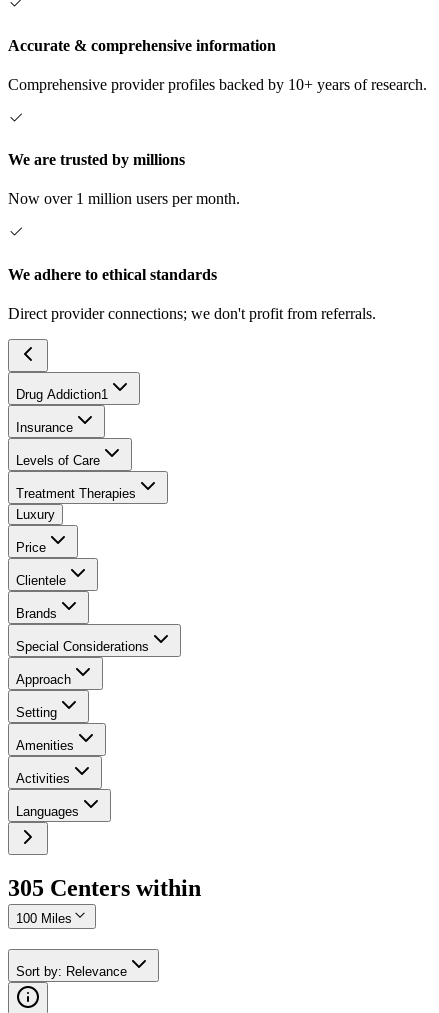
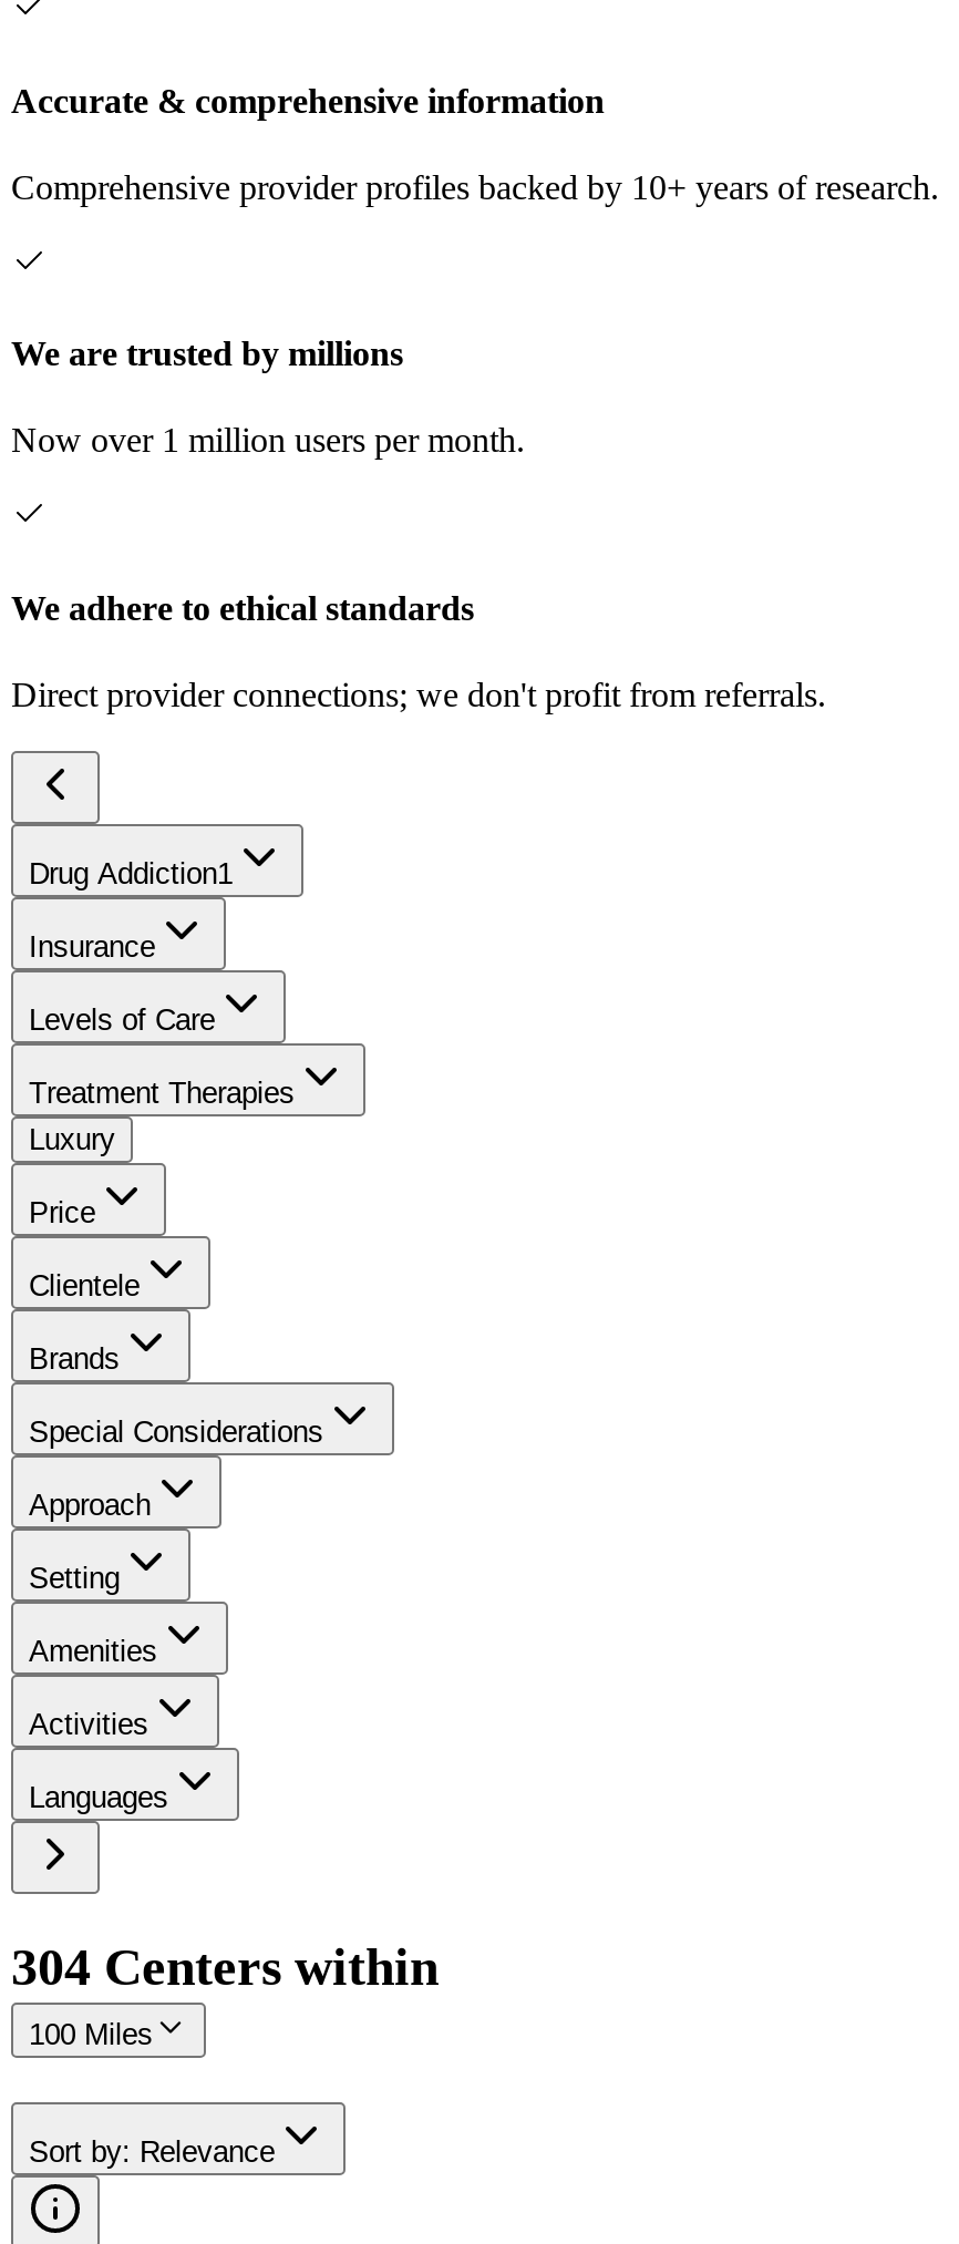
[8,875,201,901] 305 Centers within -> [11,1938,439,1995] 304 Centers within

